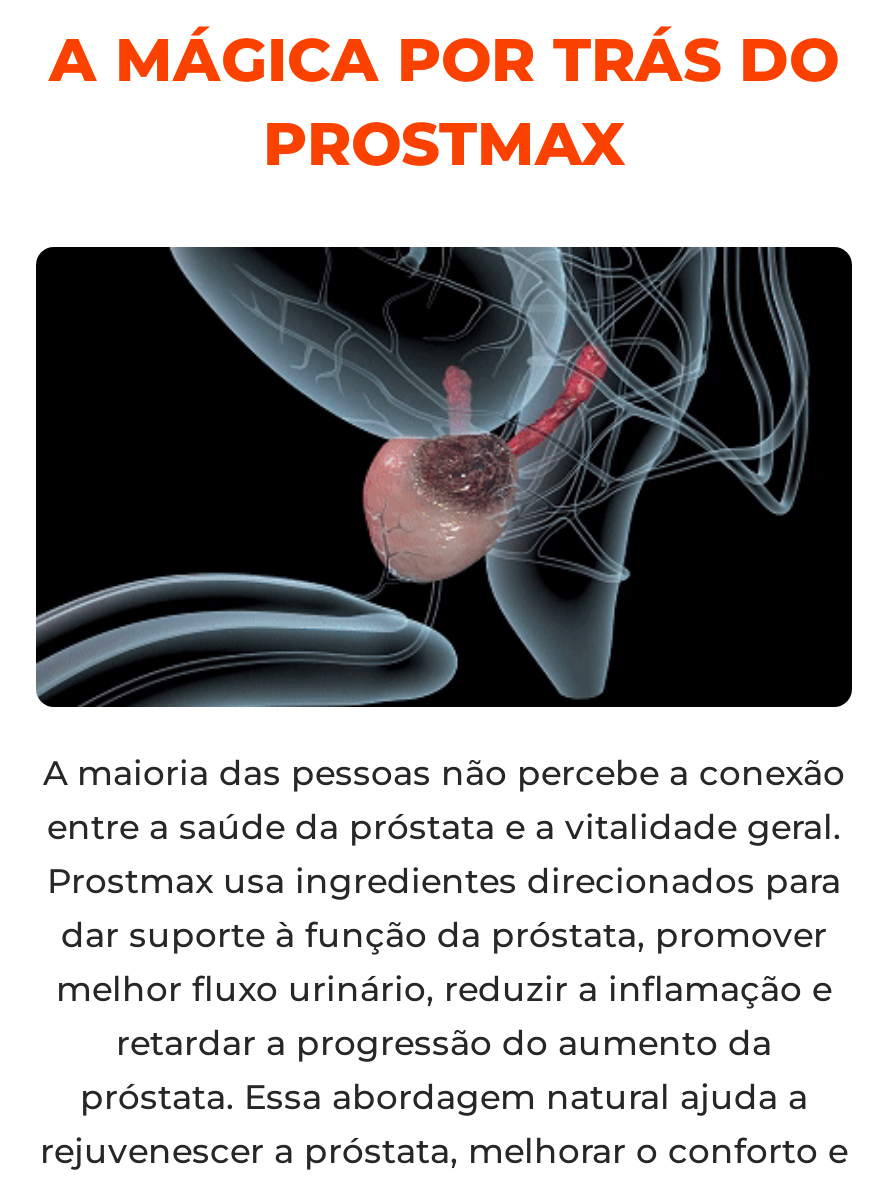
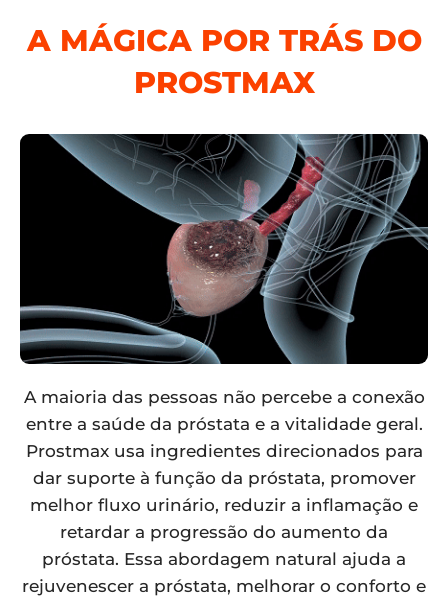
[34,245,852,709] [image] -> [19,133,429,365] [image]

